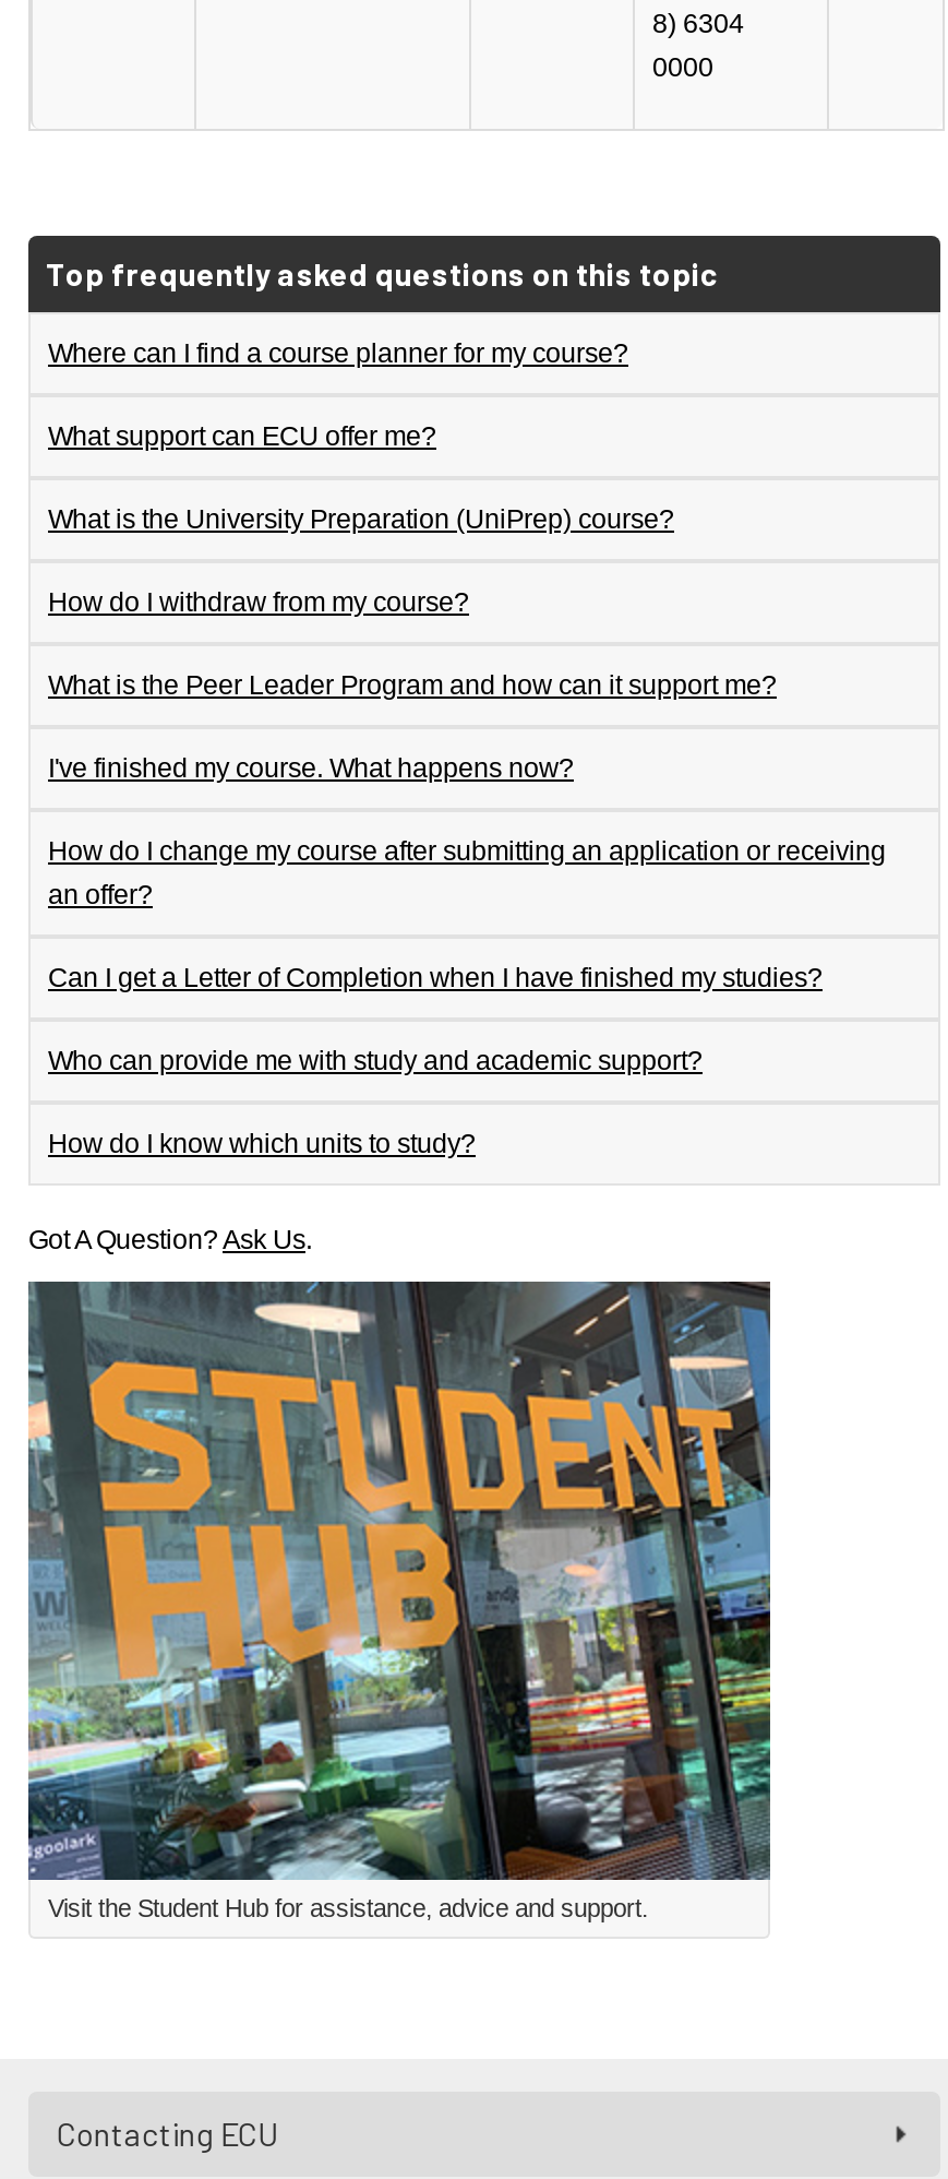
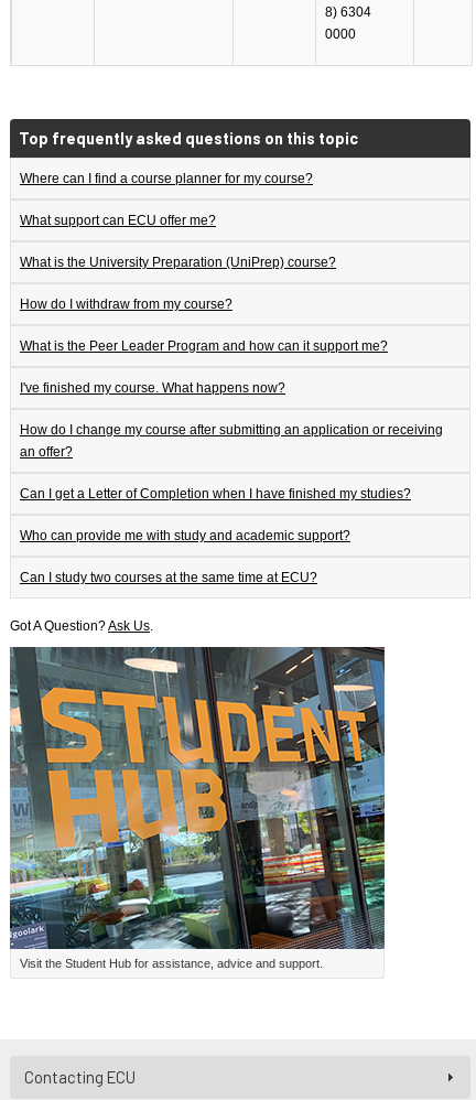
[48,1129,476,1159] How do I know which units to study? -> [20,570,317,585] Can I study two courses at the same time at ECU?

